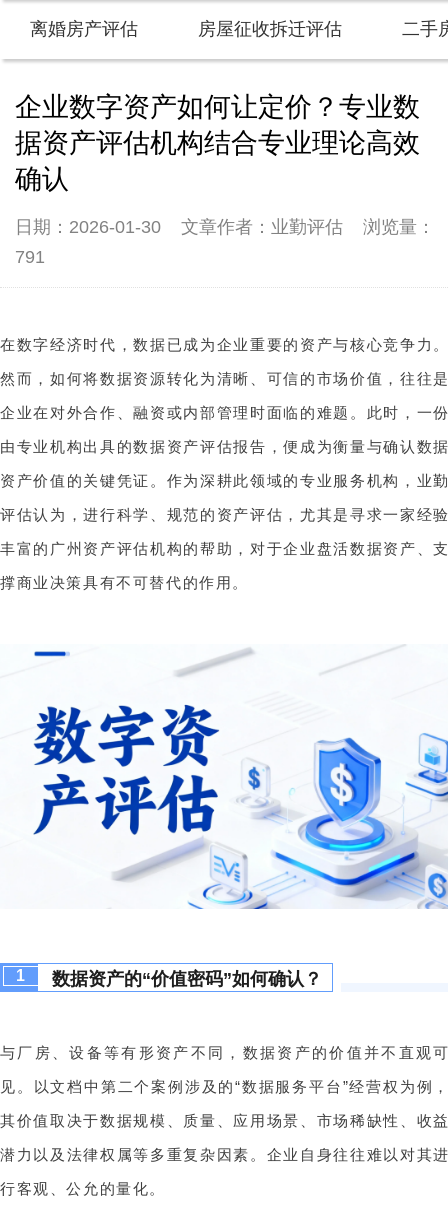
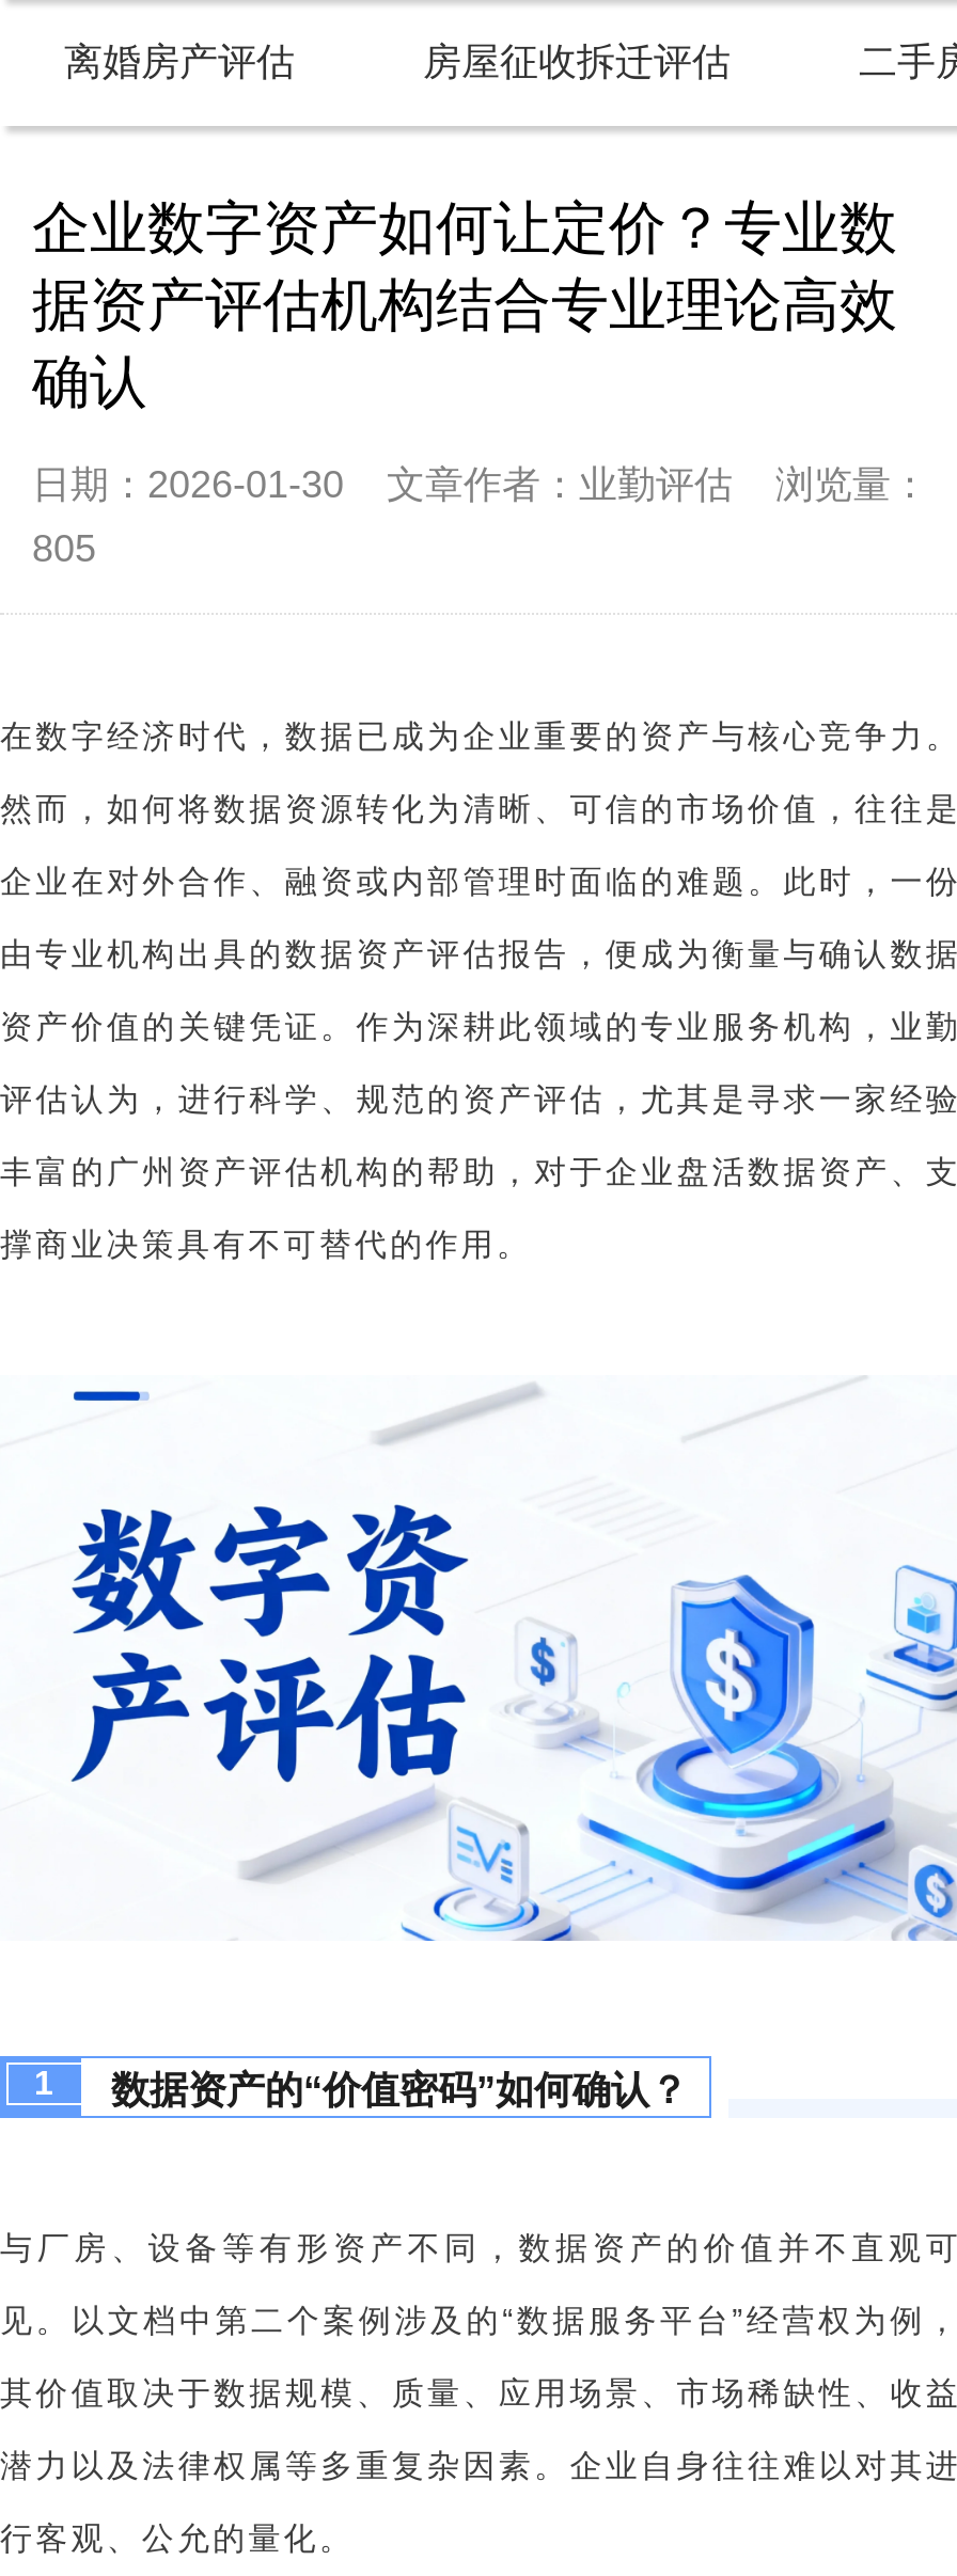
[15,247,45,267] 791 -> [32,527,96,570] 805

